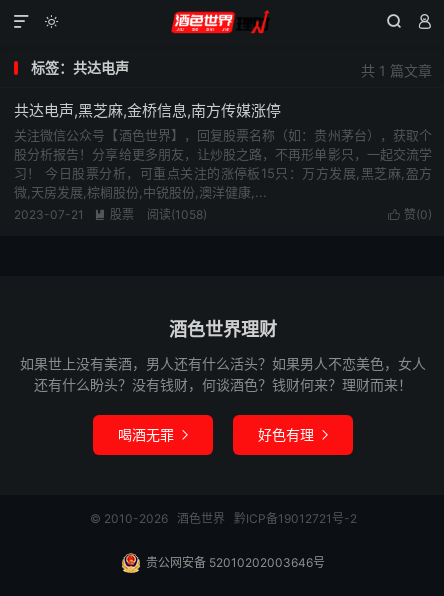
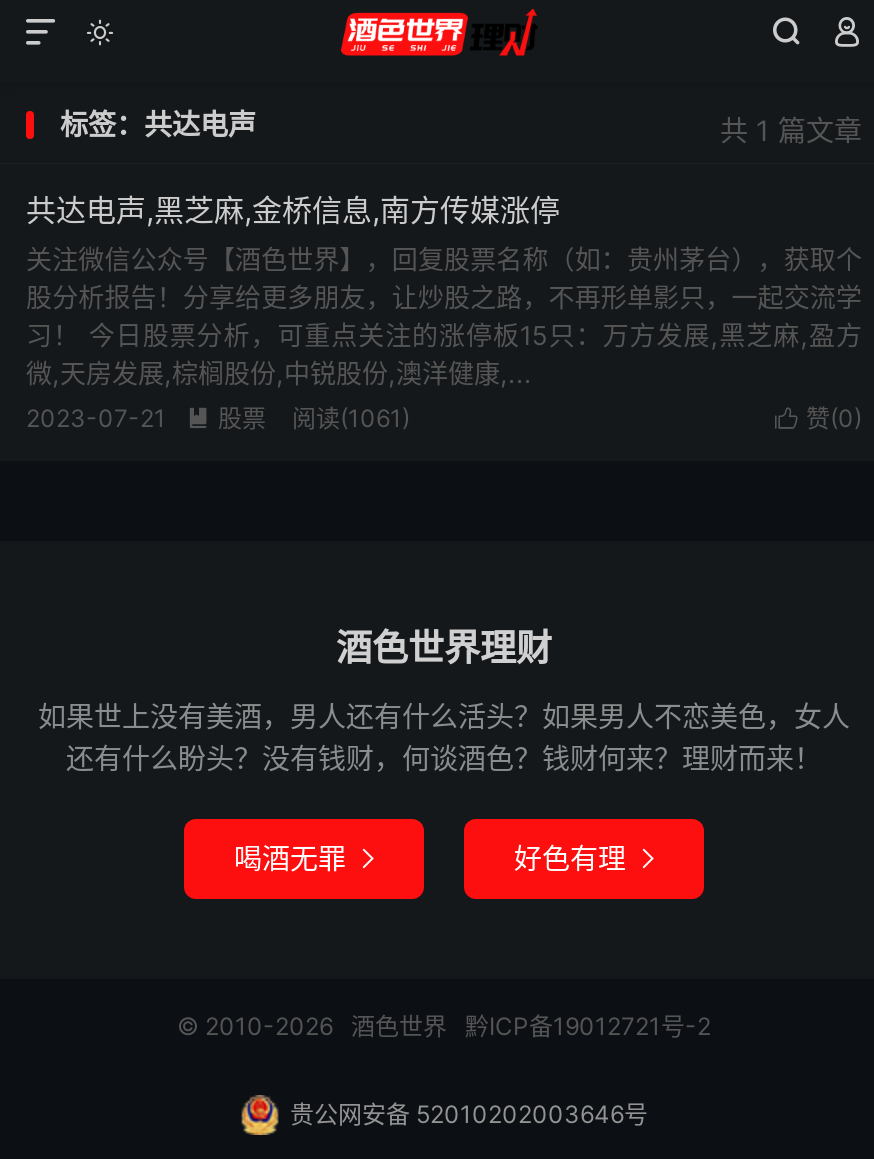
[147,207,207,222] 阅读(1058) -> [292,403,410,433] 阅读(1061)

